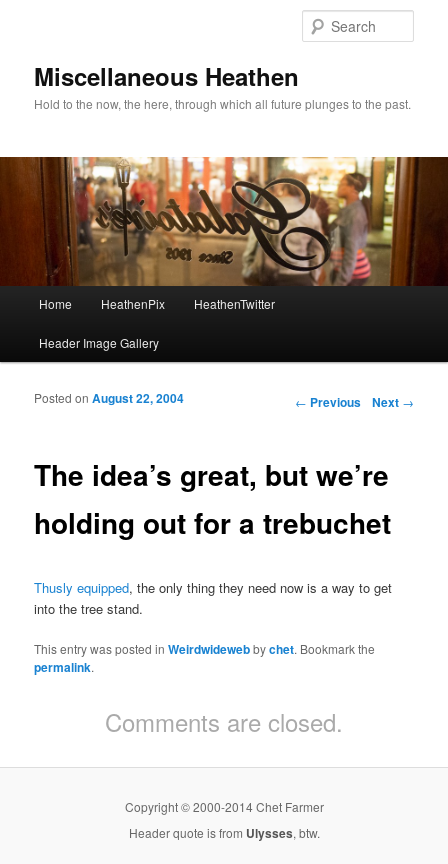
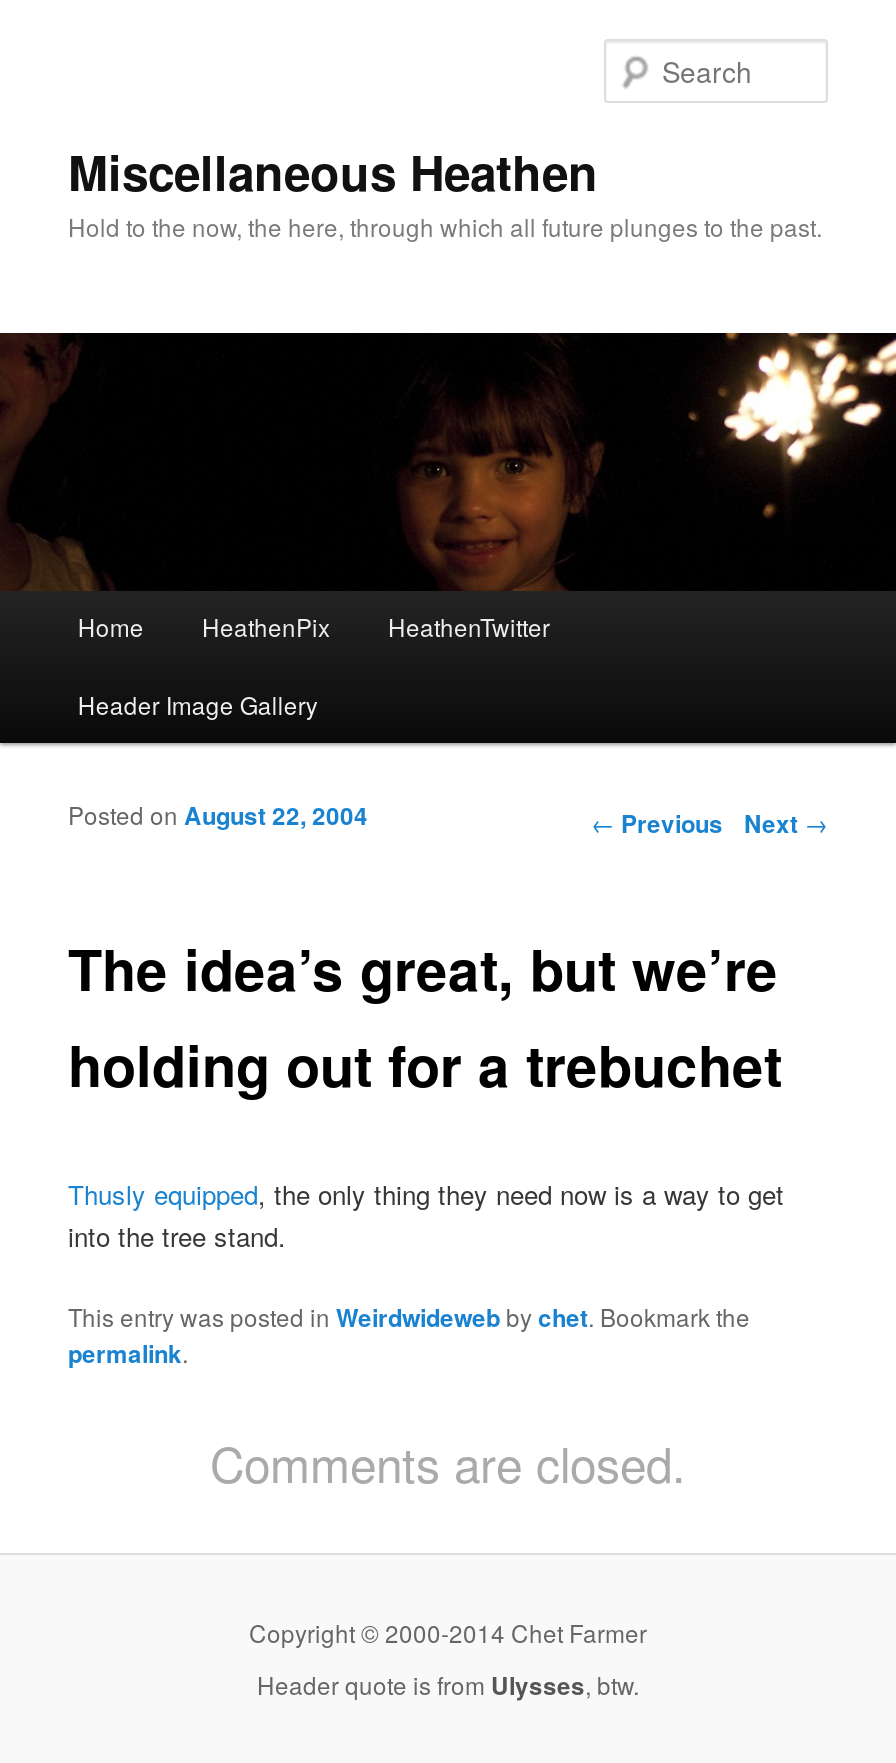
[3,156,445,287] [image] -> [6,331,890,591] [image]

